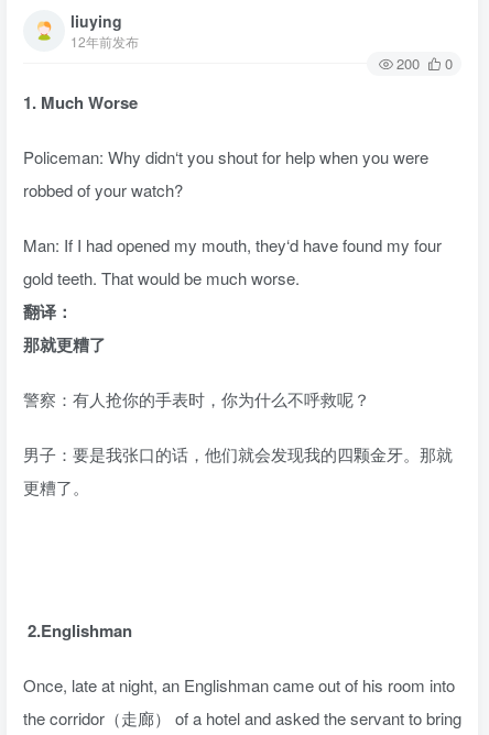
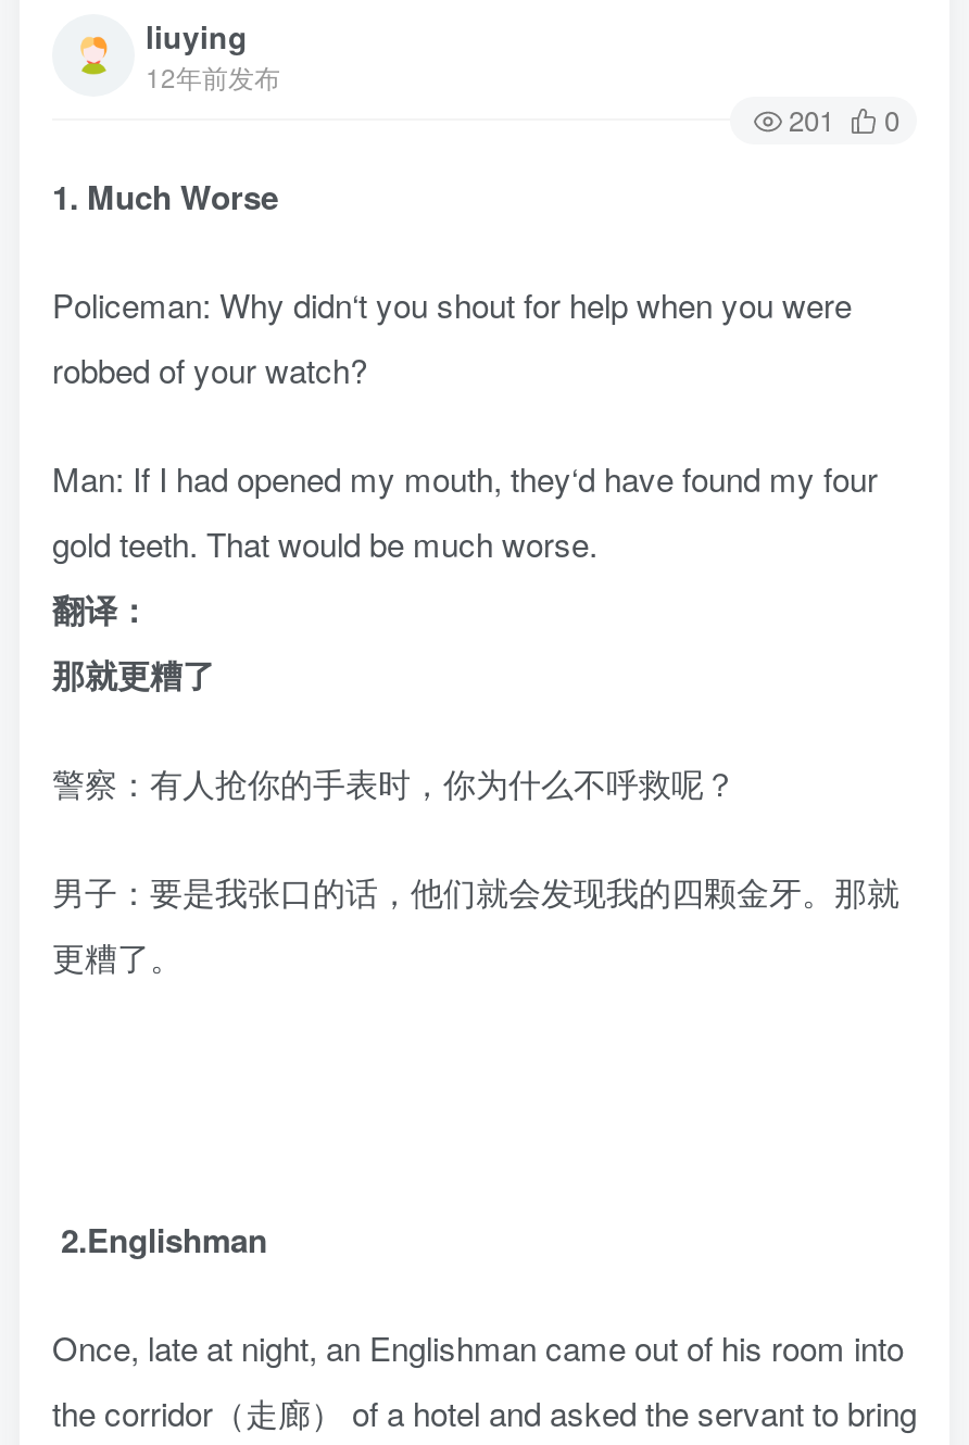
[396,53,453,74] 200 0 -> [789,99,899,140] 201 0

